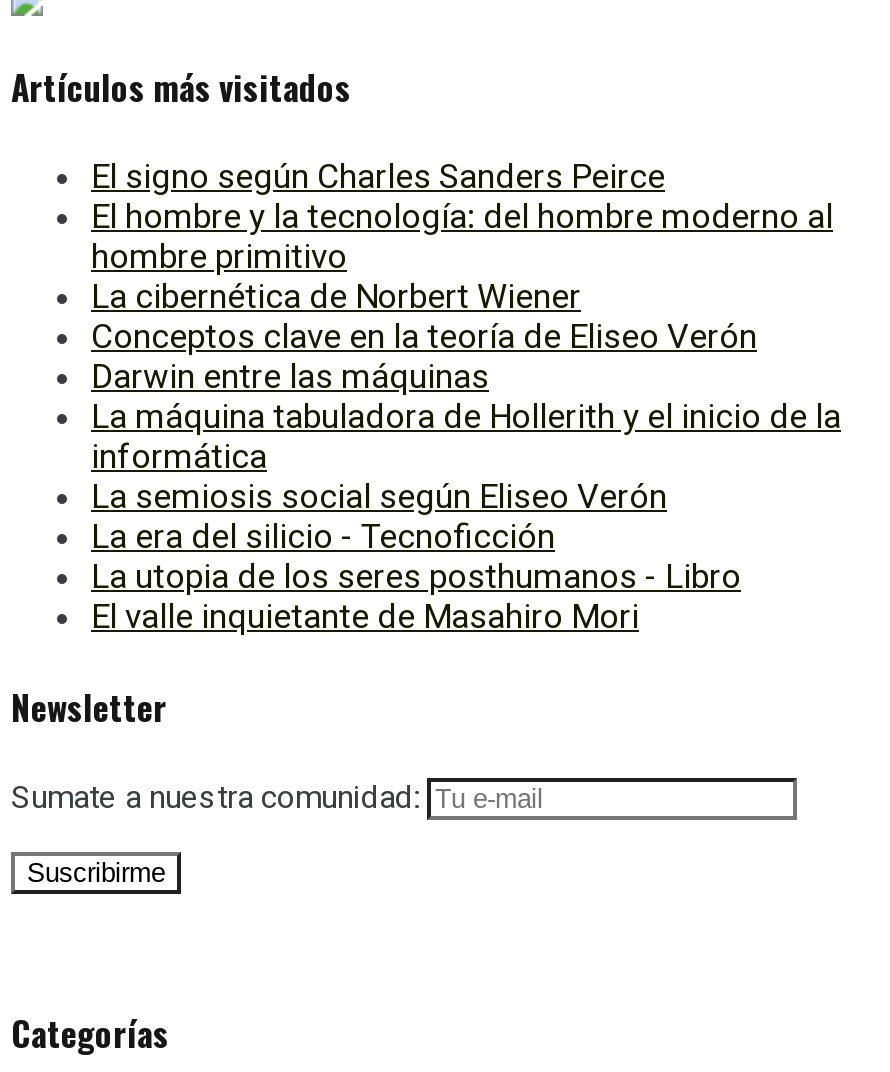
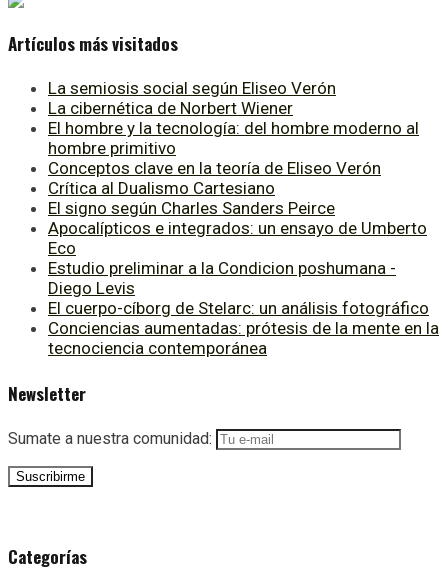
moved [91,157,665,197] -> [48,198,335,218]: El signo según Charles Sanders Peirce
moved [91,277,581,317] -> [48,98,293,118]: La cibernética de Norbert Wiener
[91,357,841,637] Darwin entre las máquinas | La máquina tabuladora de Hollerith y el inicio de la | informática | La era del silicio - Tecnoficción | La utopia de los seres posthumanos - Libro | El valle inquietante de Masahiro Mori -> [48,178,439,358] Crítica al Dualismo Cartesiano | Apocalípticos e integrados: un ensayo de Umberto | Eco | Estudio preliminar a la Condicion poshumana - | Diego Levis | El cuerpo-cíborg de Stelarc: un análisis fotográfico | Conciencias aumentadas: prótesis de la mente en la | tecnociencia contemporánea
moved [91,477,667,517] -> [48,78,336,98]: La semiosis social según Eliseo Verón

